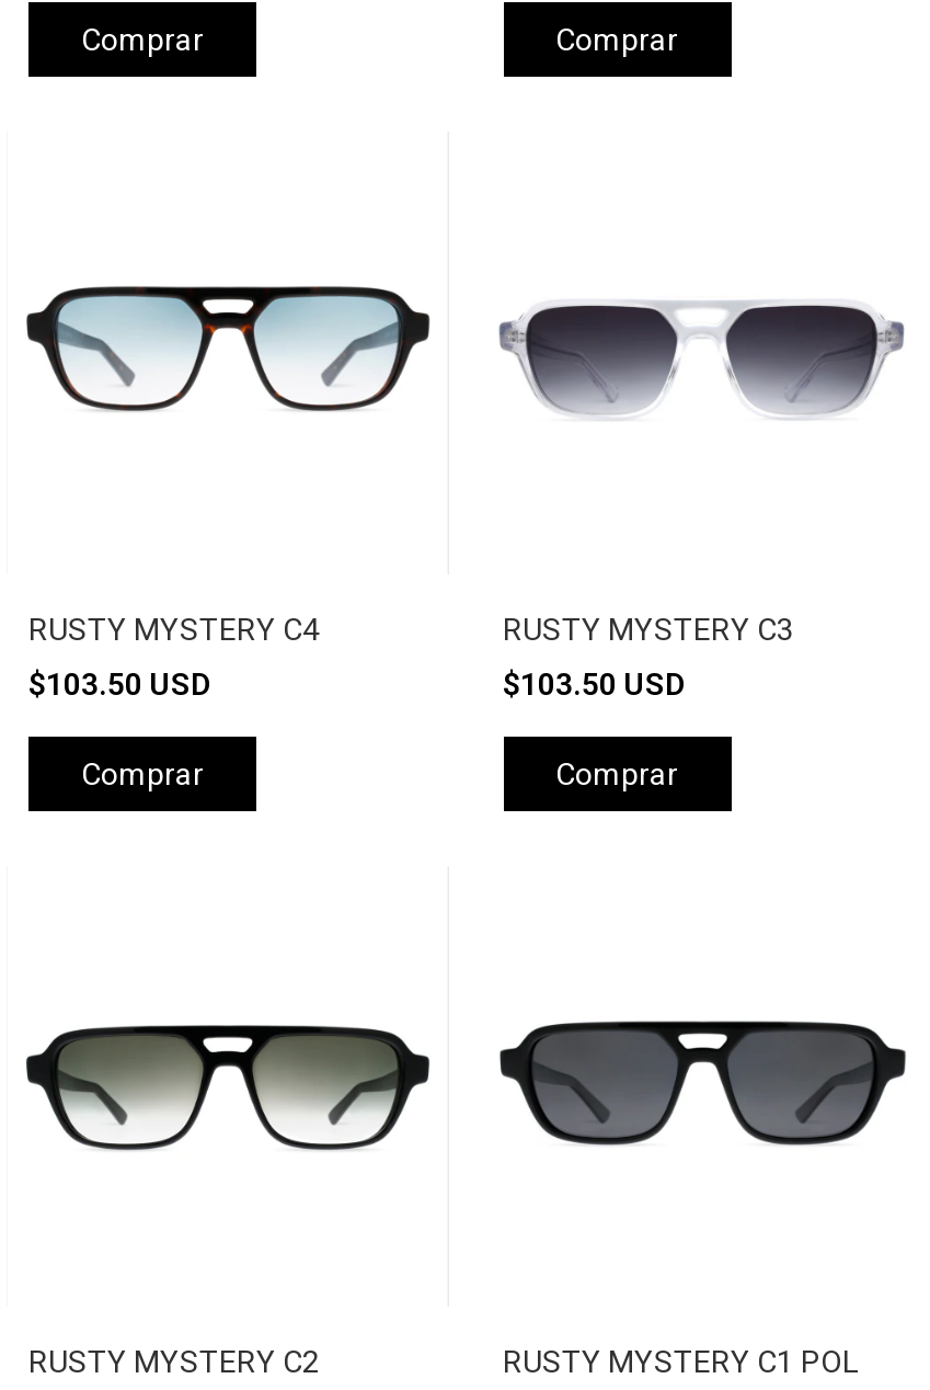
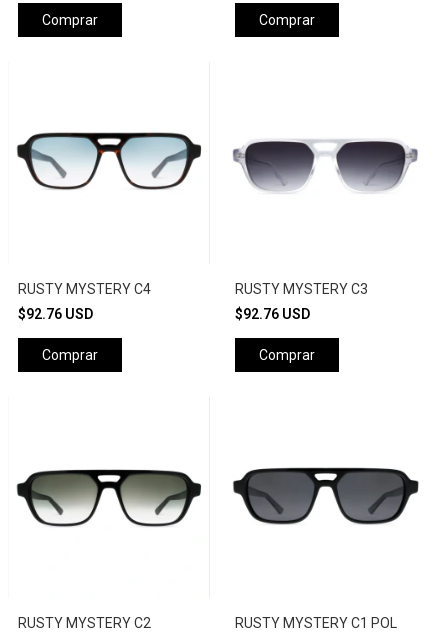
[28,666,217,701] $103.50 USD -> [18,306,96,322] $92.76 USD
[503,666,691,701] $103.50 USD -> [234,306,312,322] $92.76 USD

